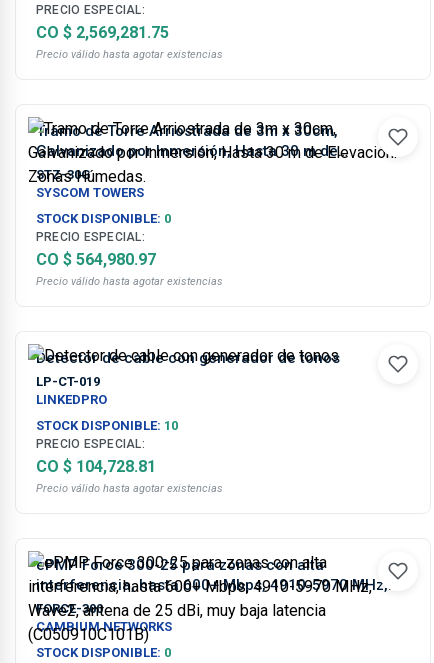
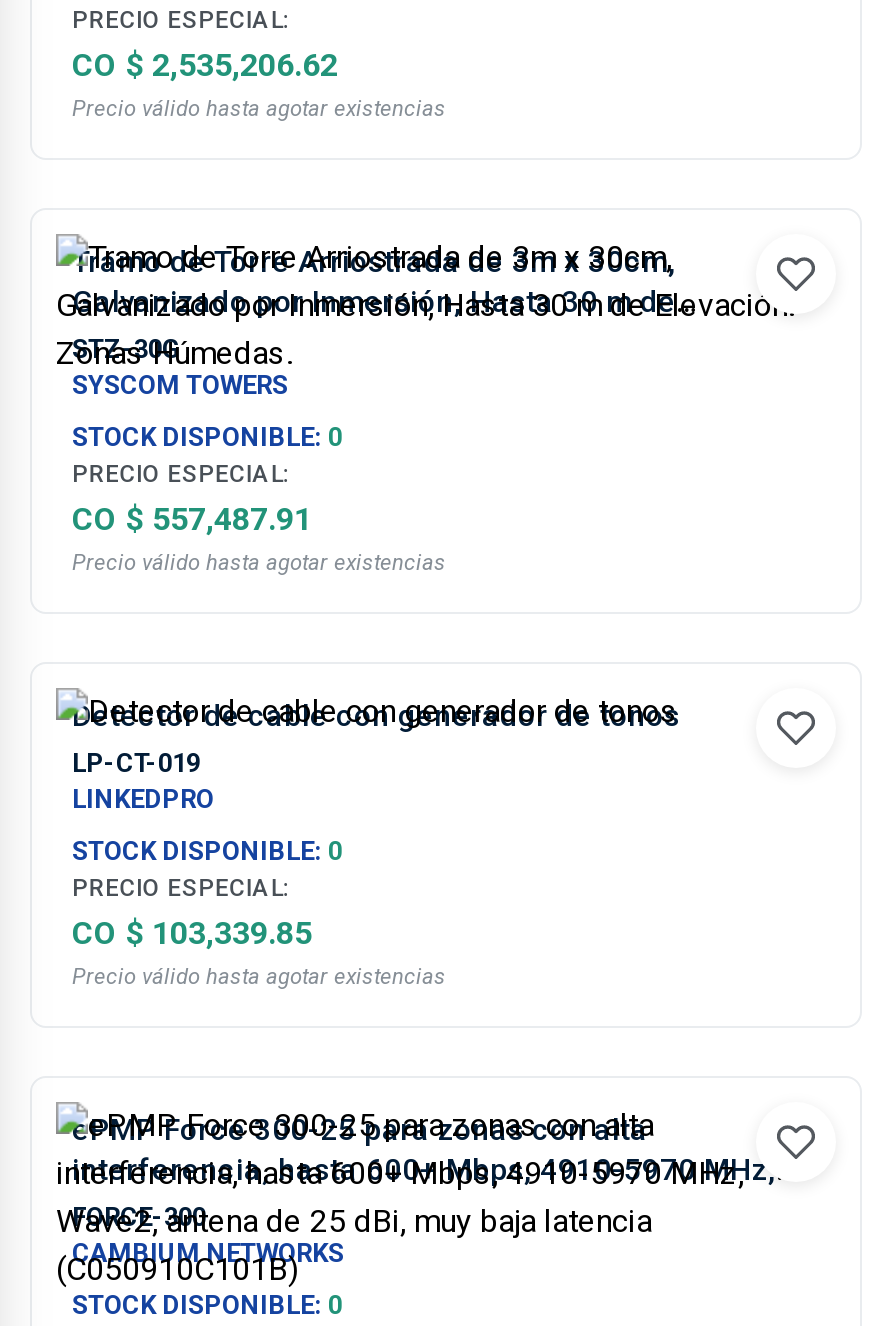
[36,23,169,42] CO $ 2,569,281.75 -> [72,46,338,84] CO $ 2,535,206.62
[36,250,156,269] CO $ 564,980.97 -> [72,500,312,538] CO $ 557,487.91
[36,418,178,433] STOCK DISPONIBLE: 10 -> [72,836,342,866] STOCK DISPONIBLE: 0
[36,457,156,476] CO $ 104,728.81 -> [72,914,312,952] CO $ 103,339.85

